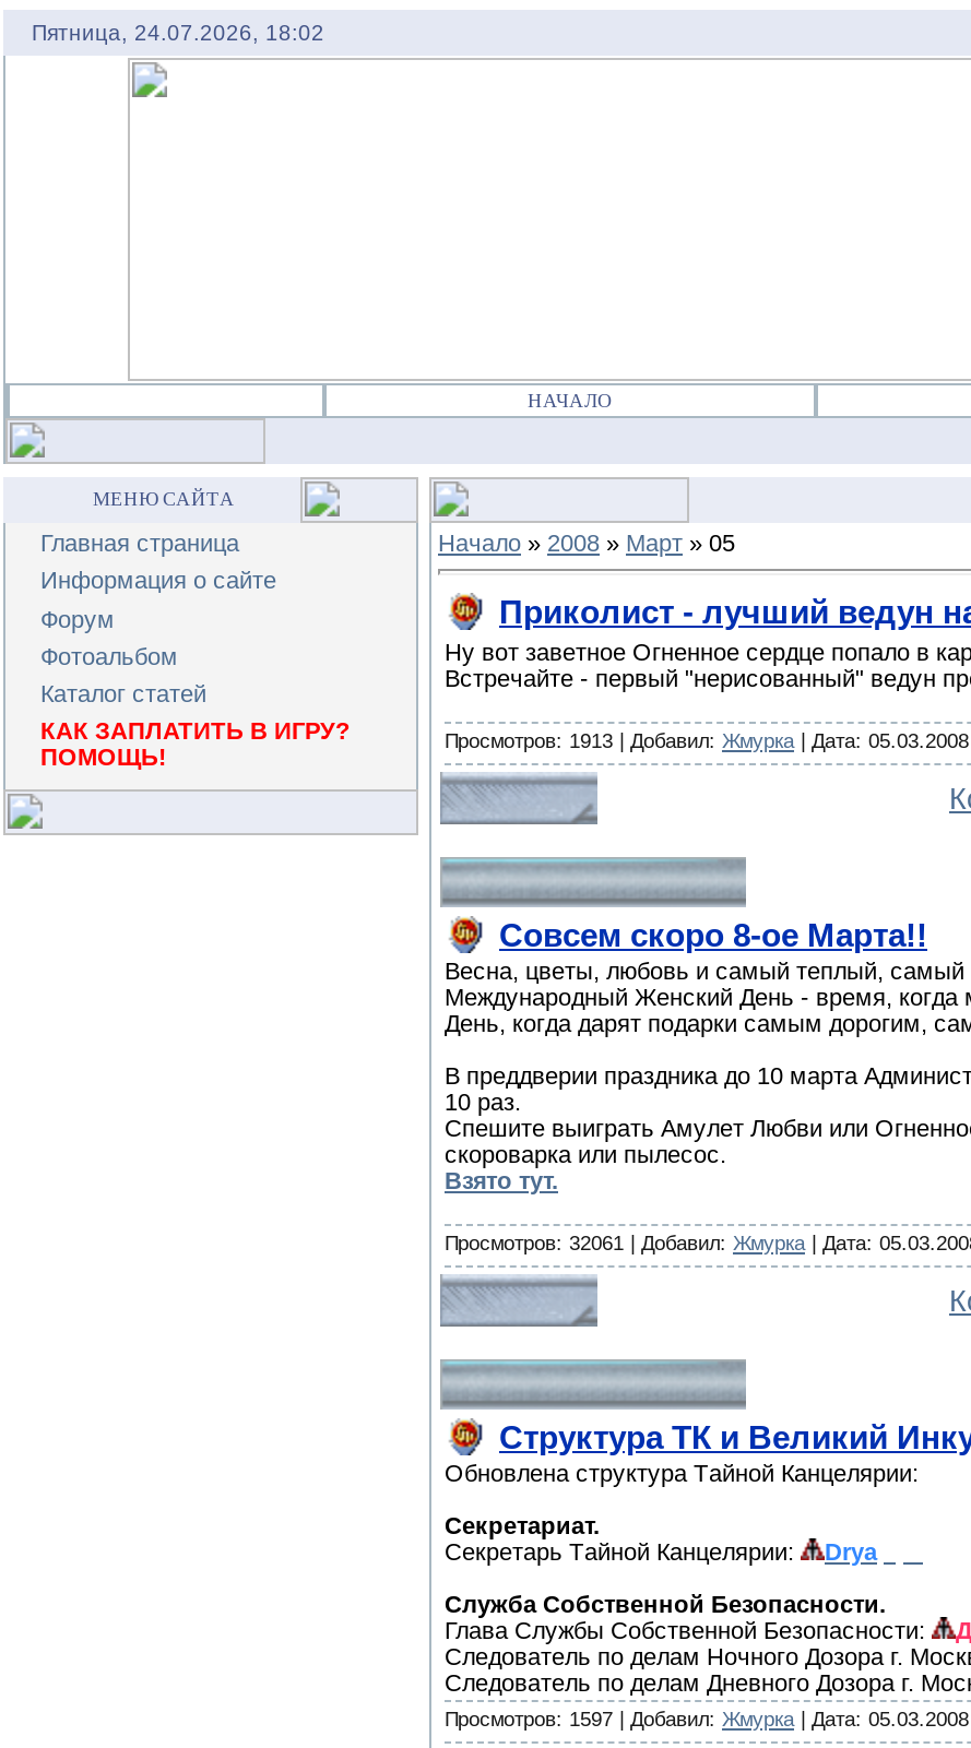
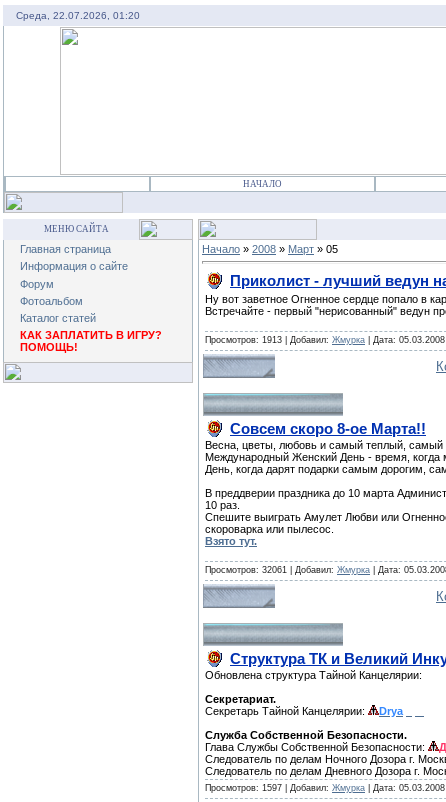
[32,21,324,45] Пятница, 24.07.2026, 18:02 -> [16,10,140,21] Среда, 22.07.2026, 01:20

